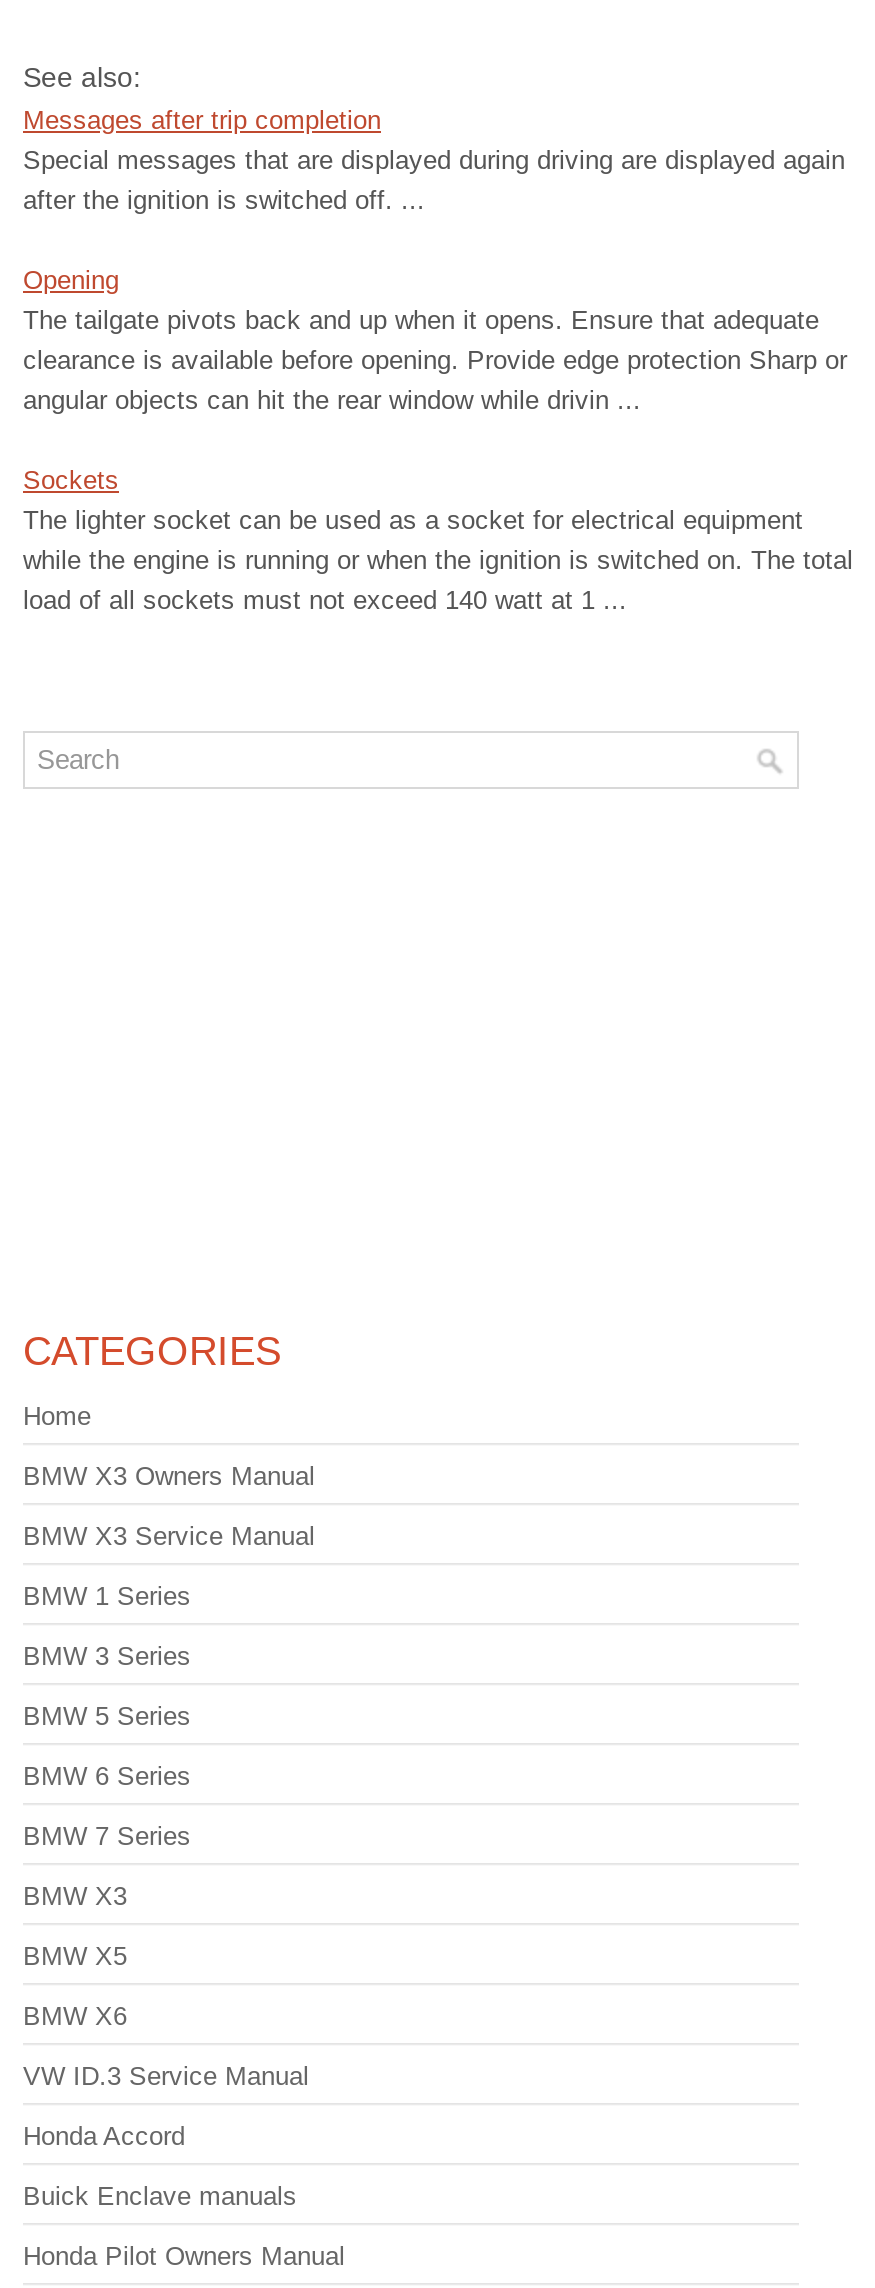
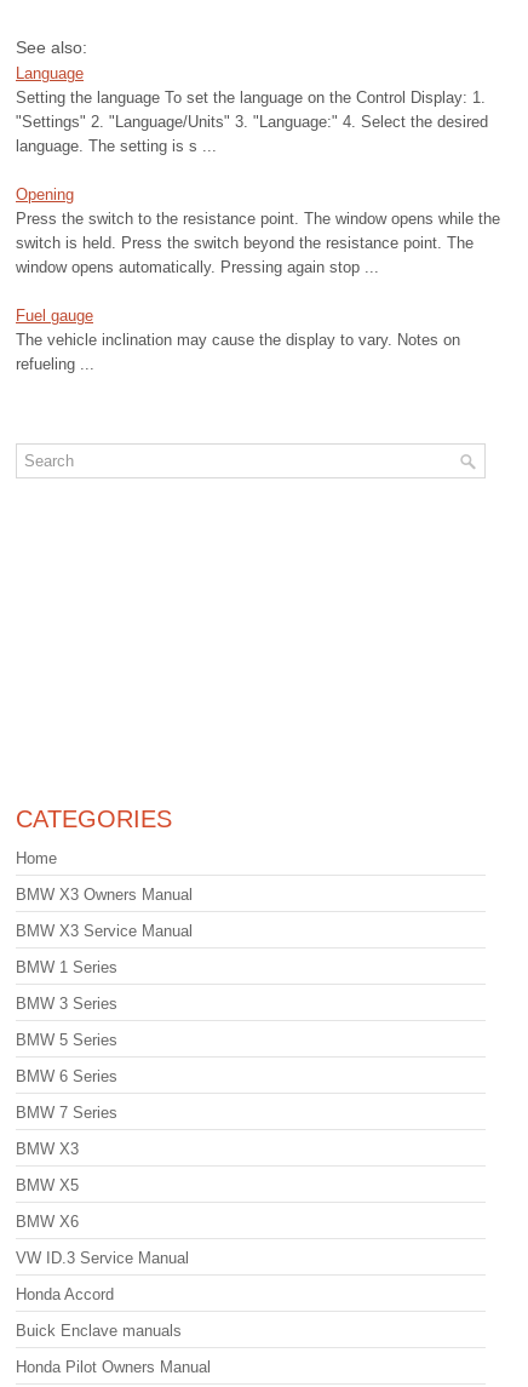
[23,104,845,214] Messages after trip completion | Special messages that are displayed during driving are displayed again | after the ignition is switched off. ... -> [16,64,488,155] Language | Setting the language To set the language on the Control Display: 1. | "Settings" 2. "Language/Units" 3. "Language:" 4. Select the desired | language. The setting is s ...
moved [23,264,119,294] -> [16,185,74,203]: Opening
[23,304,847,414] The tailgate pivots back and up when it opens. Ensure that adequate | clearance is available before opening. Provide edge protection Sharp or | angular objects can hit the rear window while drivin ... -> [16,209,500,276] Press the switch to the resistance point. The window opens while the | switch is held. Press the switch beyond the resistance point. The | window opens automatically. Pressing again stop ...
[23,464,853,614] Sockets | The lighter socket can be used as a socket for electrical equipment | while the engine is running or when the ignition is switched on. The total | load of all sockets must not exceed 140 watt at 1 ... -> [16,306,460,373] Fuel gauge | The vehicle inclination may cause the display to vary. Notes on | refueling ...

